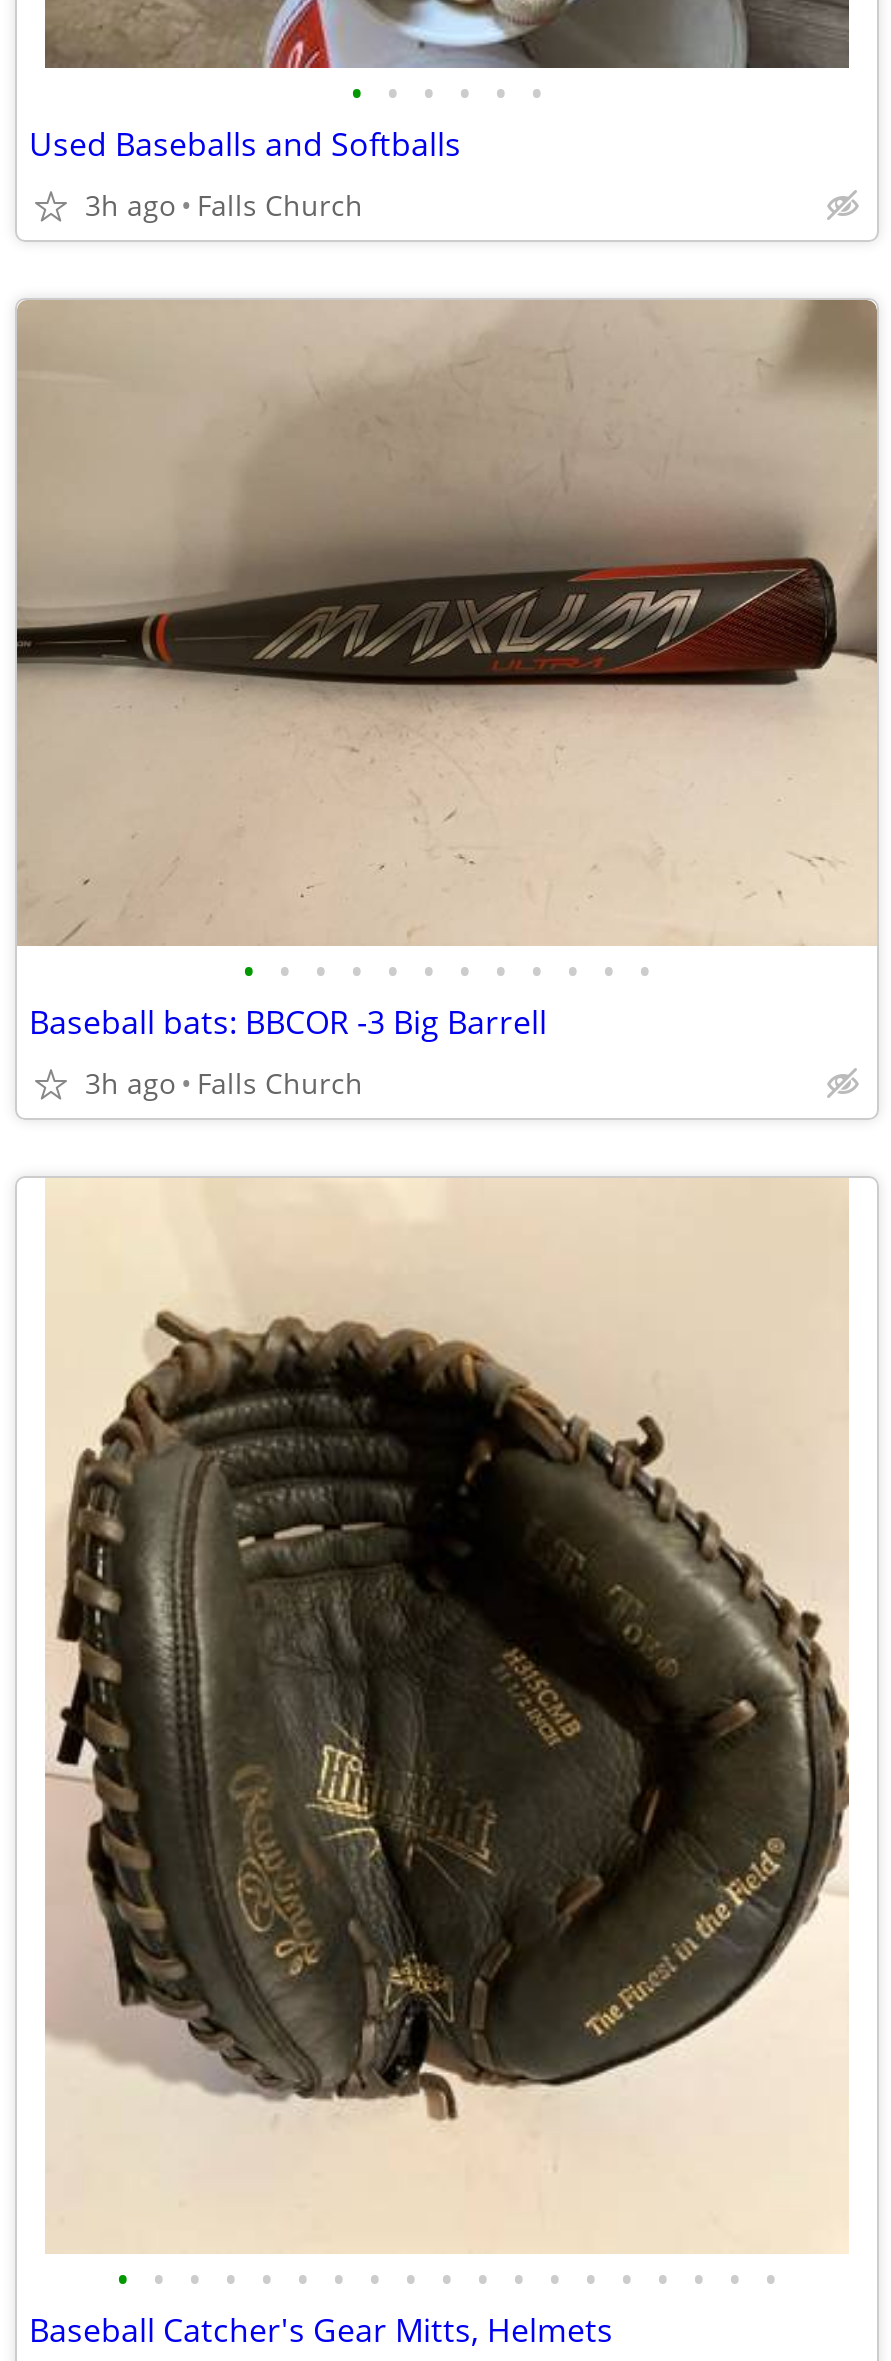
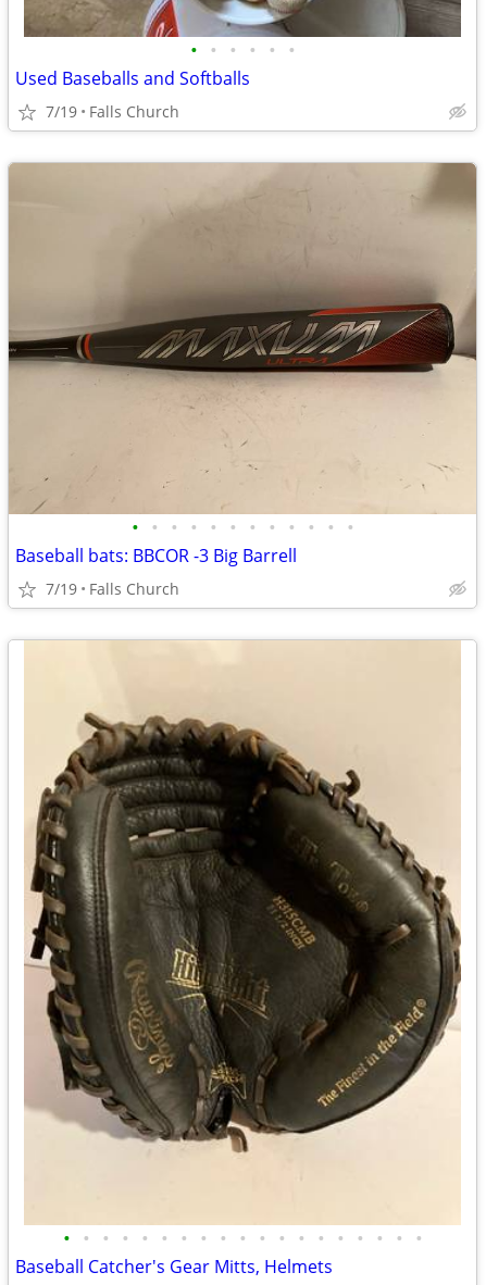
[85,186,363,224] 3h ago Falls Church -> [46,101,179,122] 7/19 Falls Church
[85,1064,363,1102] 3h ago Falls Church -> [46,578,179,599] 7/19 Falls Church

